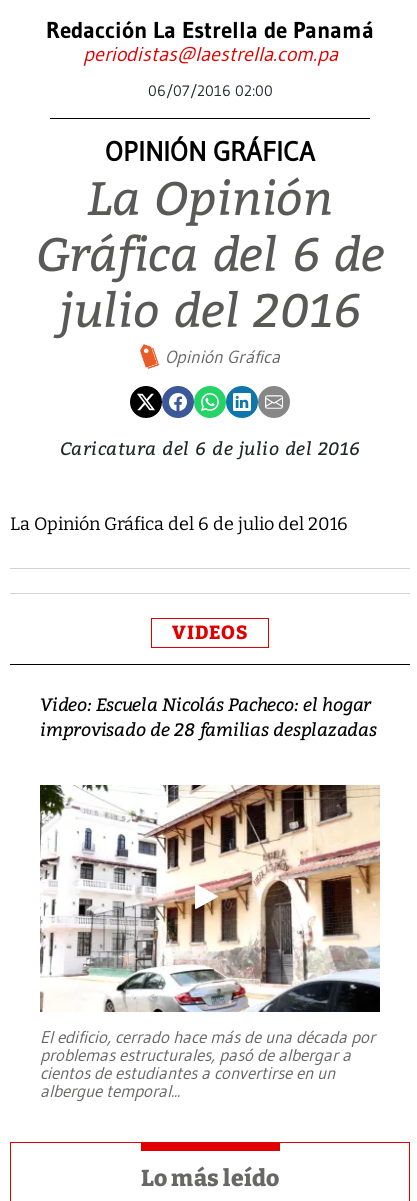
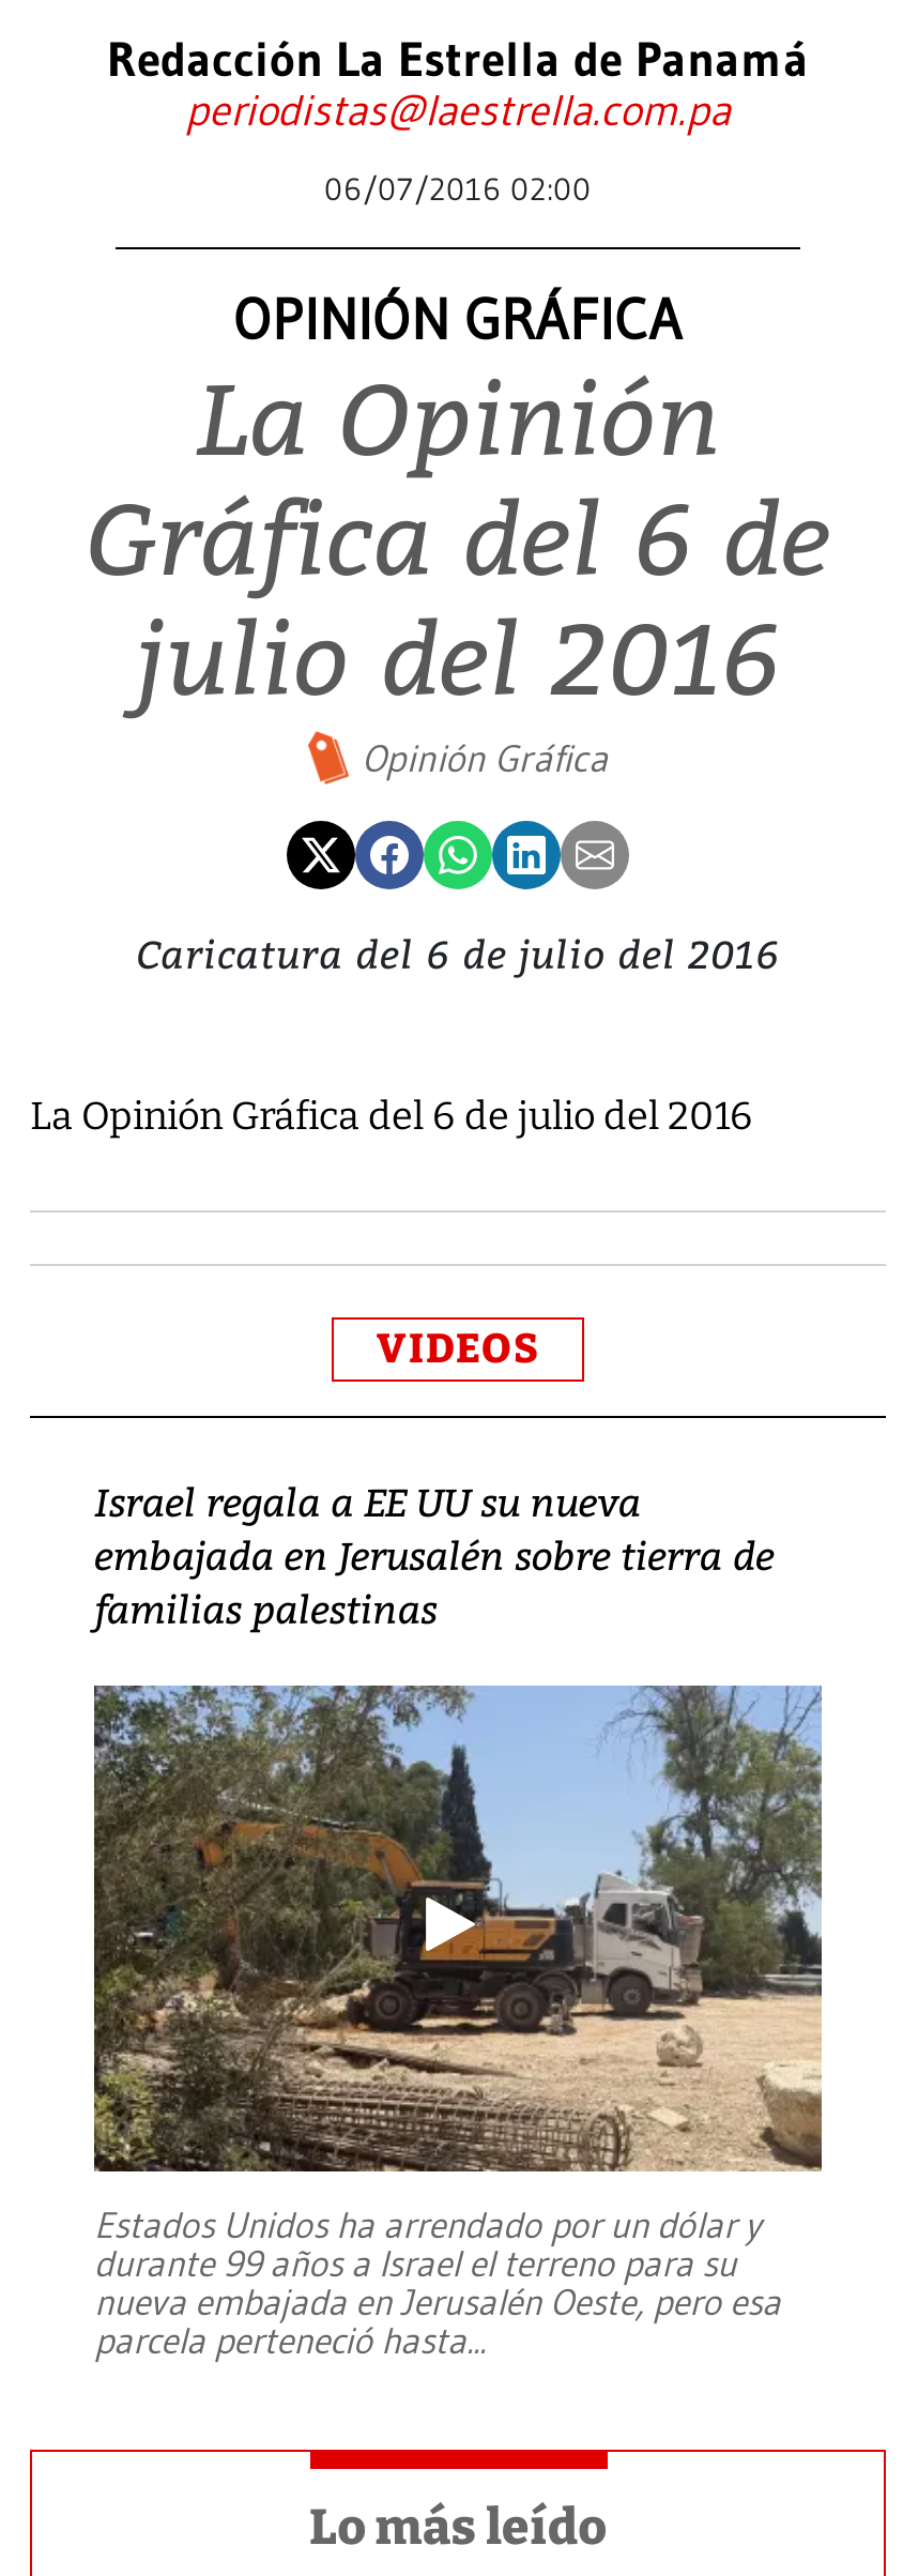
[40,691,376,741] Video: Escuela Nicolás Pacheco: el hogar | improvisado de 28 familias desplazadas -> [94,1475,774,1635] Israel regala a EE UU su nueva | embajada en Jerusalén sobre tierra de | familias palestinas
[40,784,381,1101] [image] | El edificio, cerrado hace más de una década por | problemas estructurales, pasó de albergar a | cientos de estudiantes a convertirse en un | albergue temporal... -> [92,1683,824,2362] [image] | Estados Unidos ha arrendado por un dólar y | durante 99 años a Israel el terreno para su | nueva embajada en Jerusalén Oeste, pero esa | parcela perteneció hasta...

